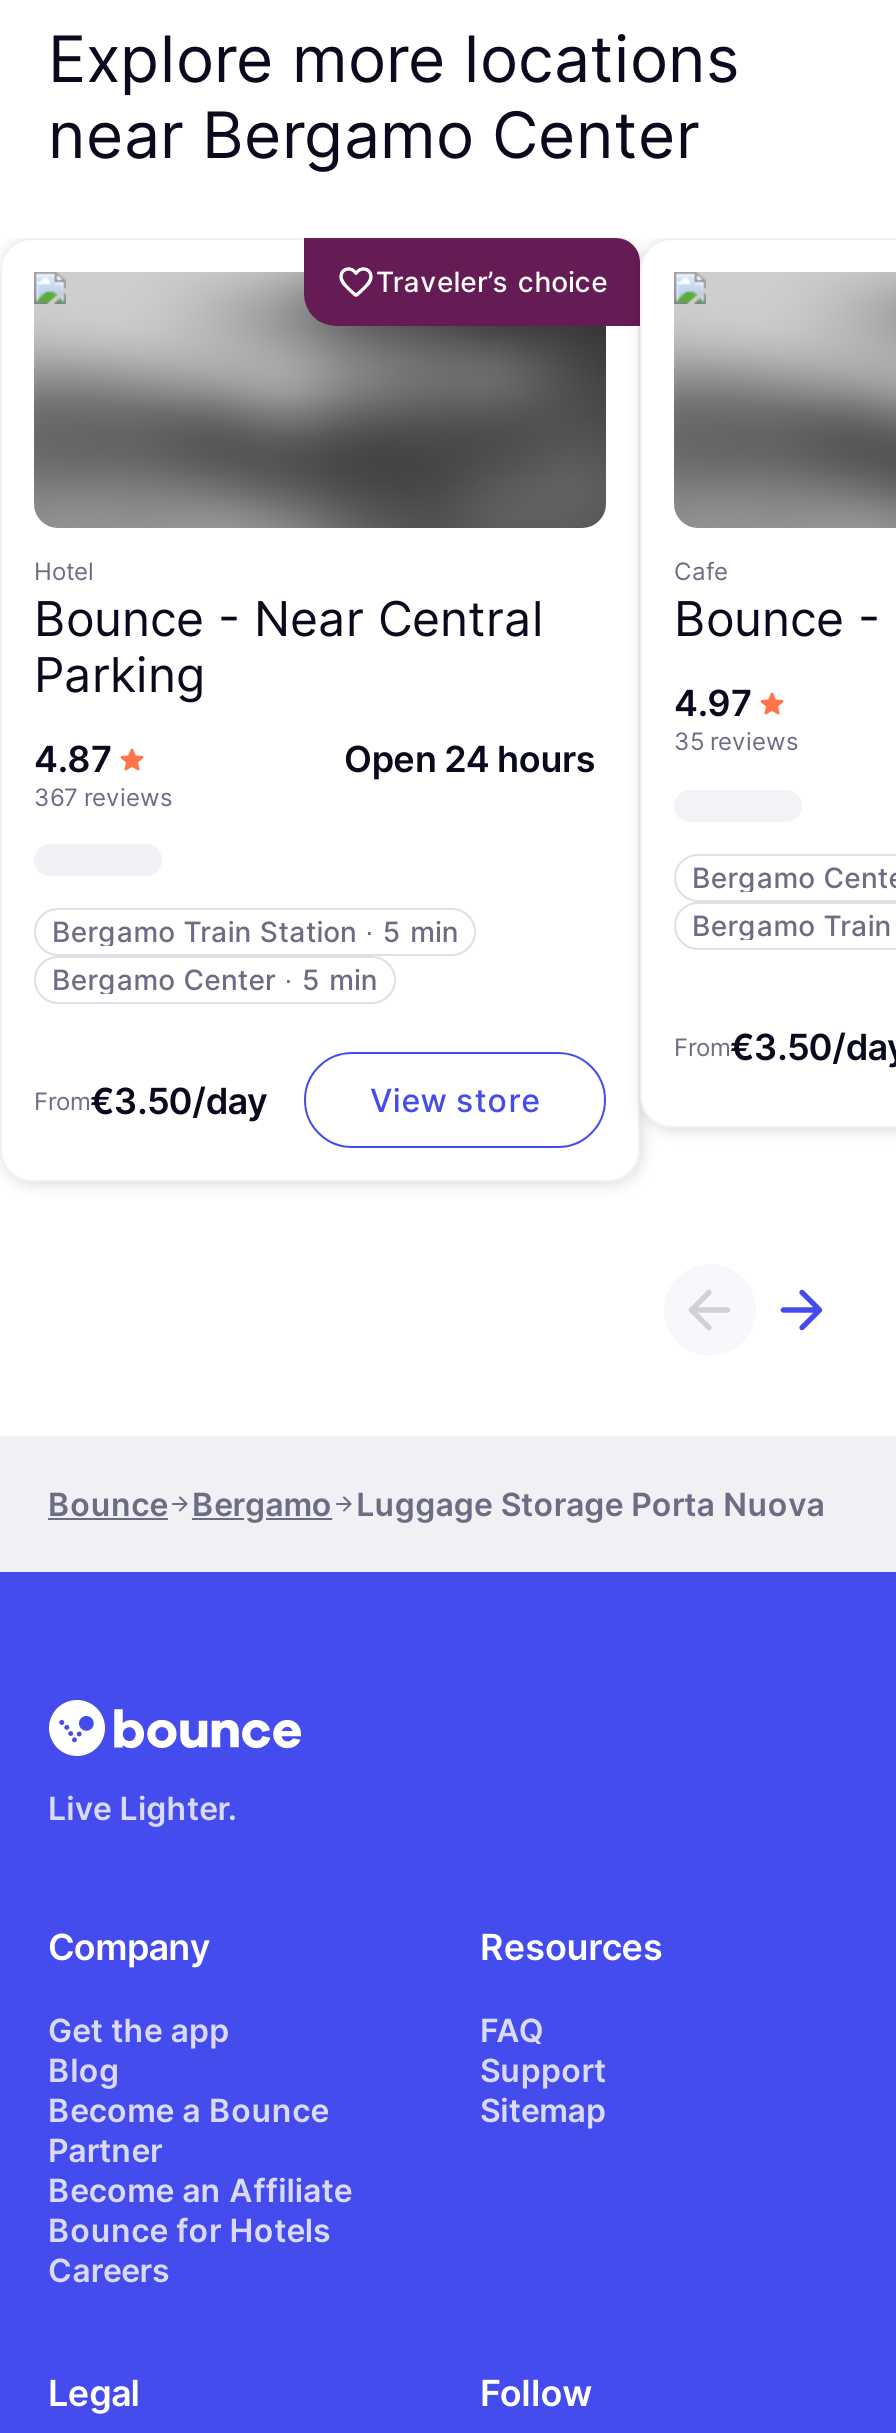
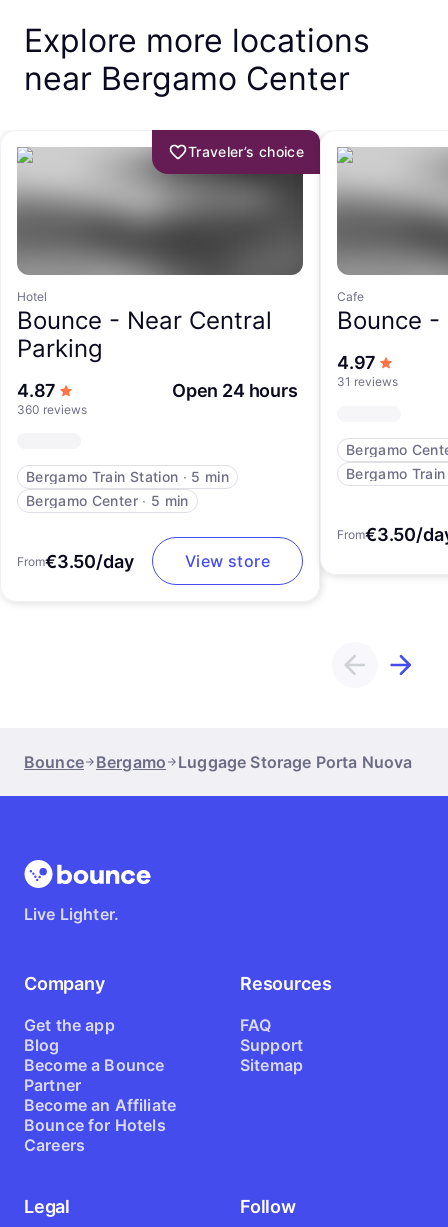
[674,726,798,756] 35 reviews -> [337,374,398,389] 31 reviews
[34,782,172,812] 367 reviews -> [17,402,87,417] 360 reviews

